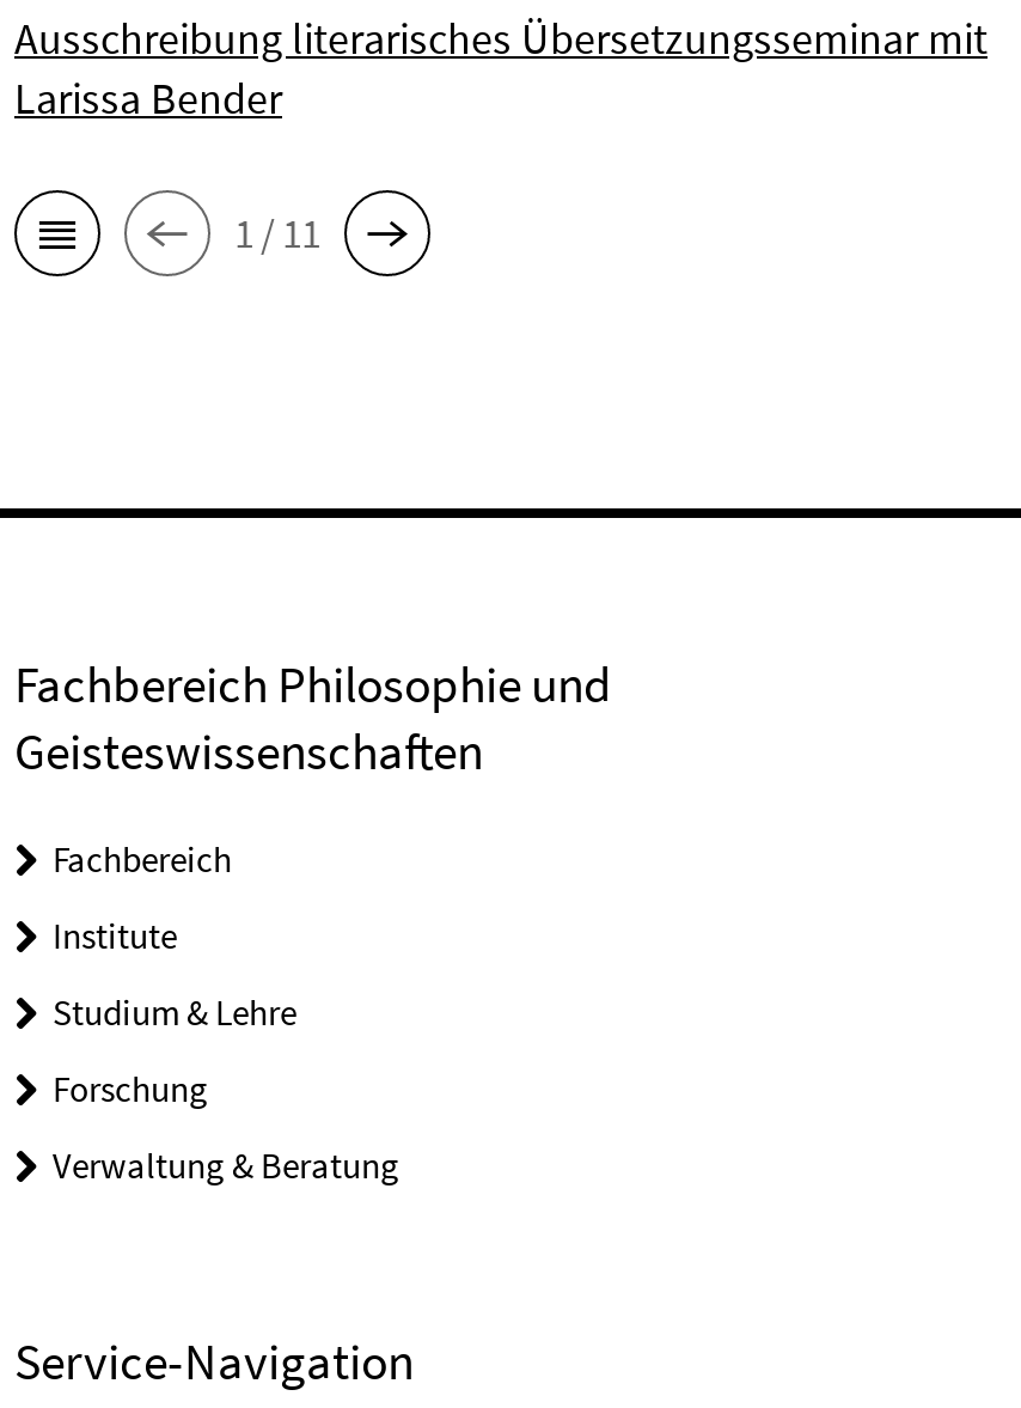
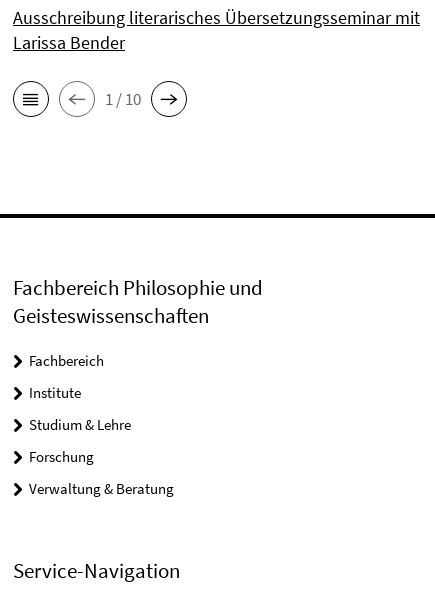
[234,206,320,258] 1 / 11 -> [105,87,141,109] 1 / 10

